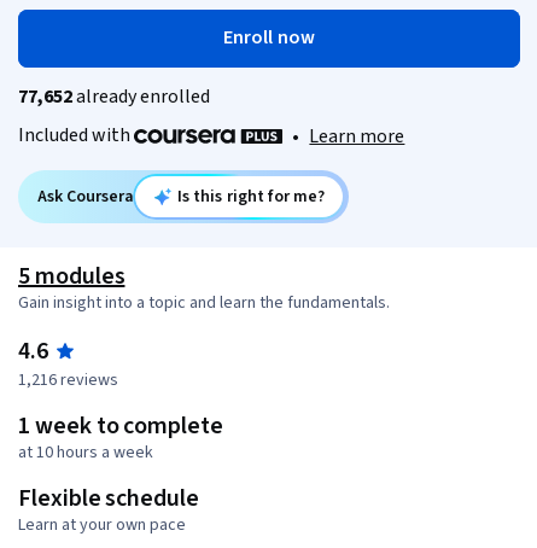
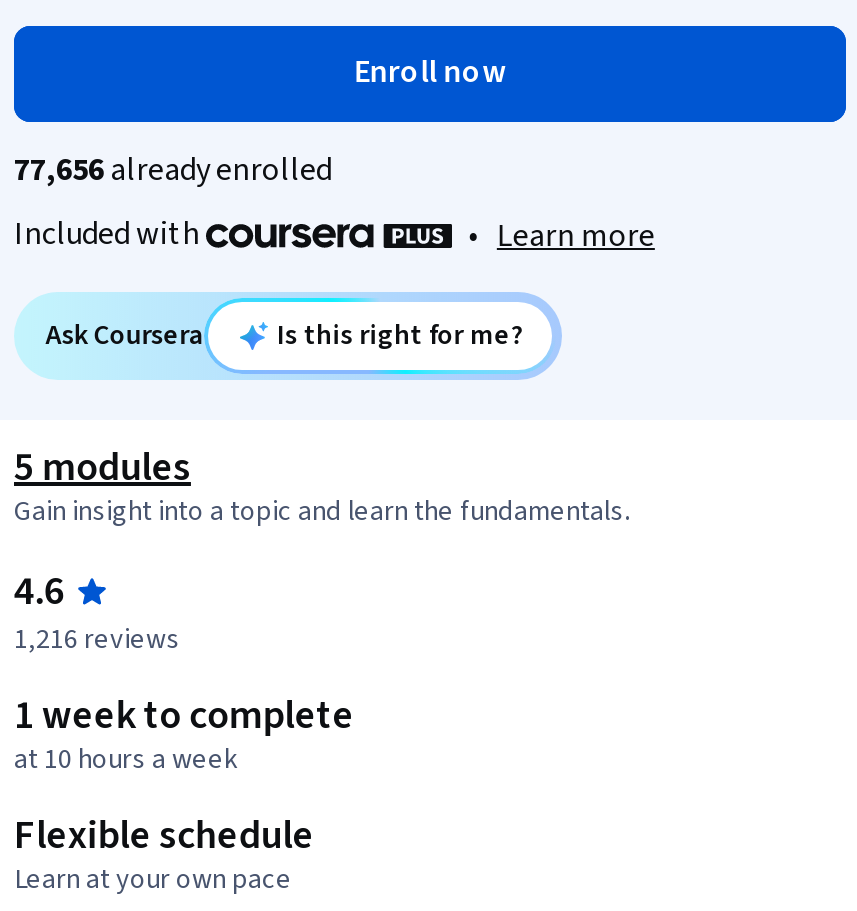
[18,83,210,110] 77,652 already enrolled -> [14,148,332,192] 77,656 already enrolled

